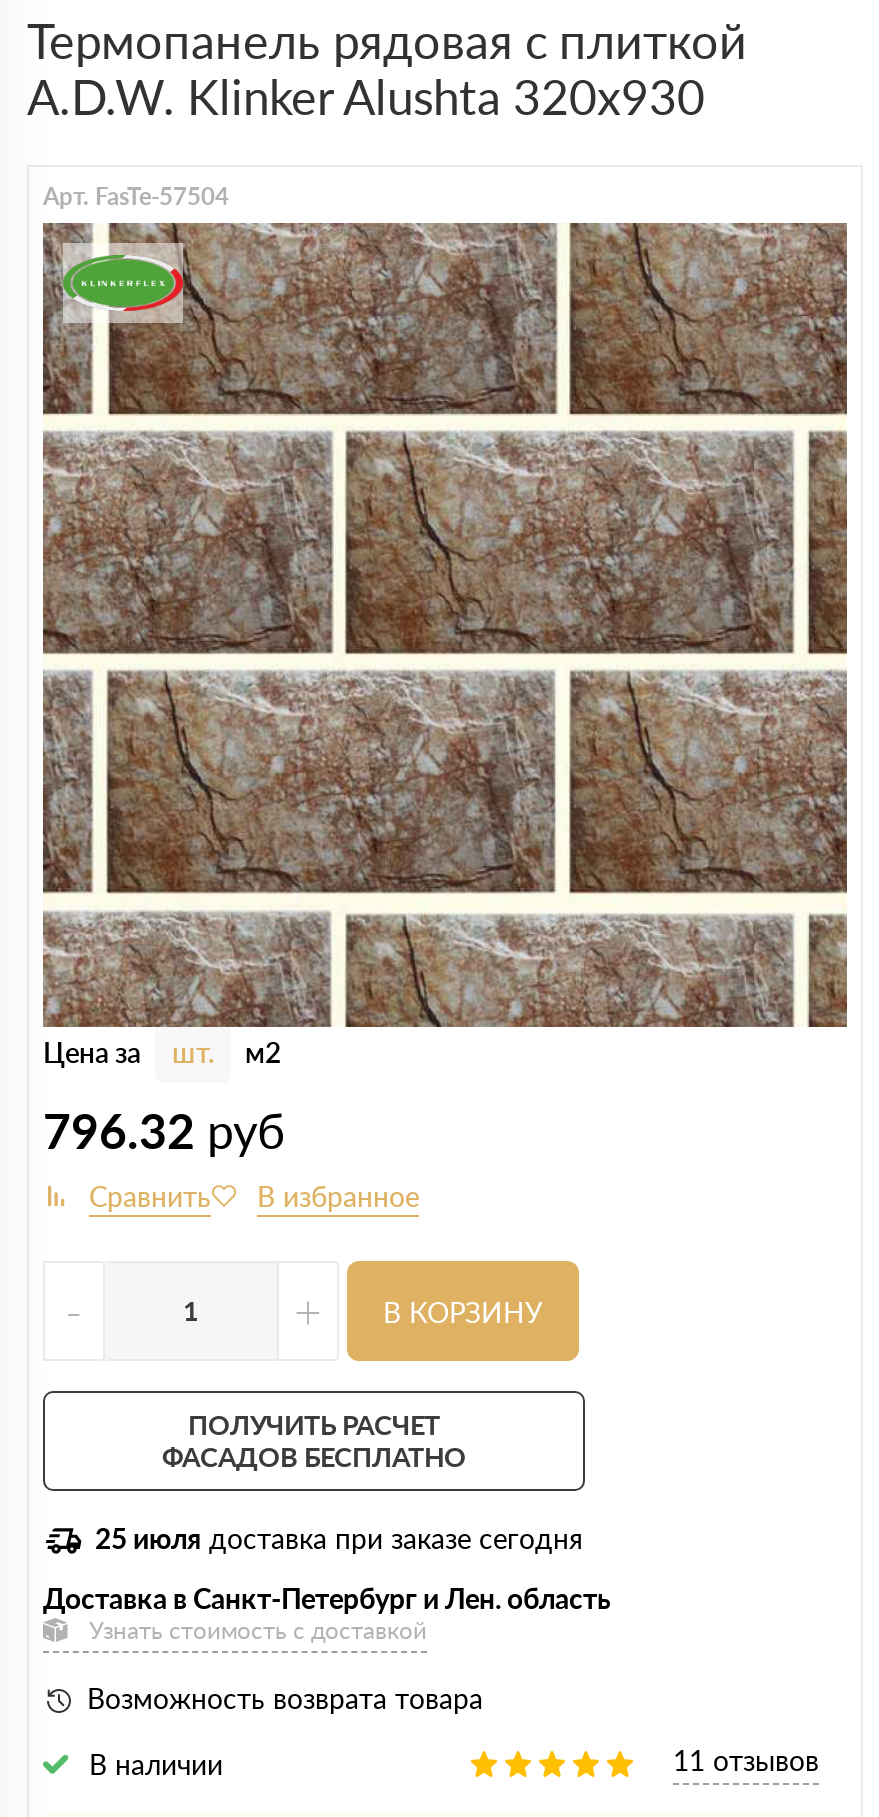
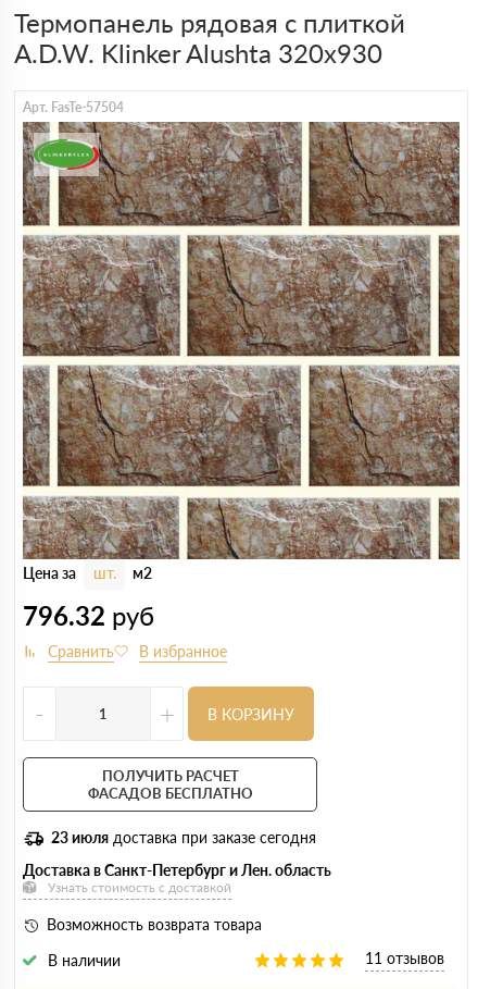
[95,1521,583,1555] 25 июля доставка при заказе сегодня -> [51,828,316,846] 23 июля доставка при заказе сегодня

